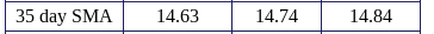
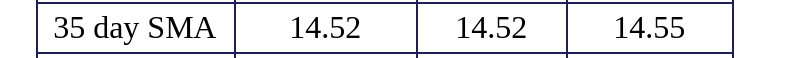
[156,6,199,26] 14.63 -> [289,11,361,45] 14.52
[255,6,298,26] 14.74 -> [455,11,527,45] 14.52
[349,6,392,26] 14.84 -> [613,11,685,45] 14.55

